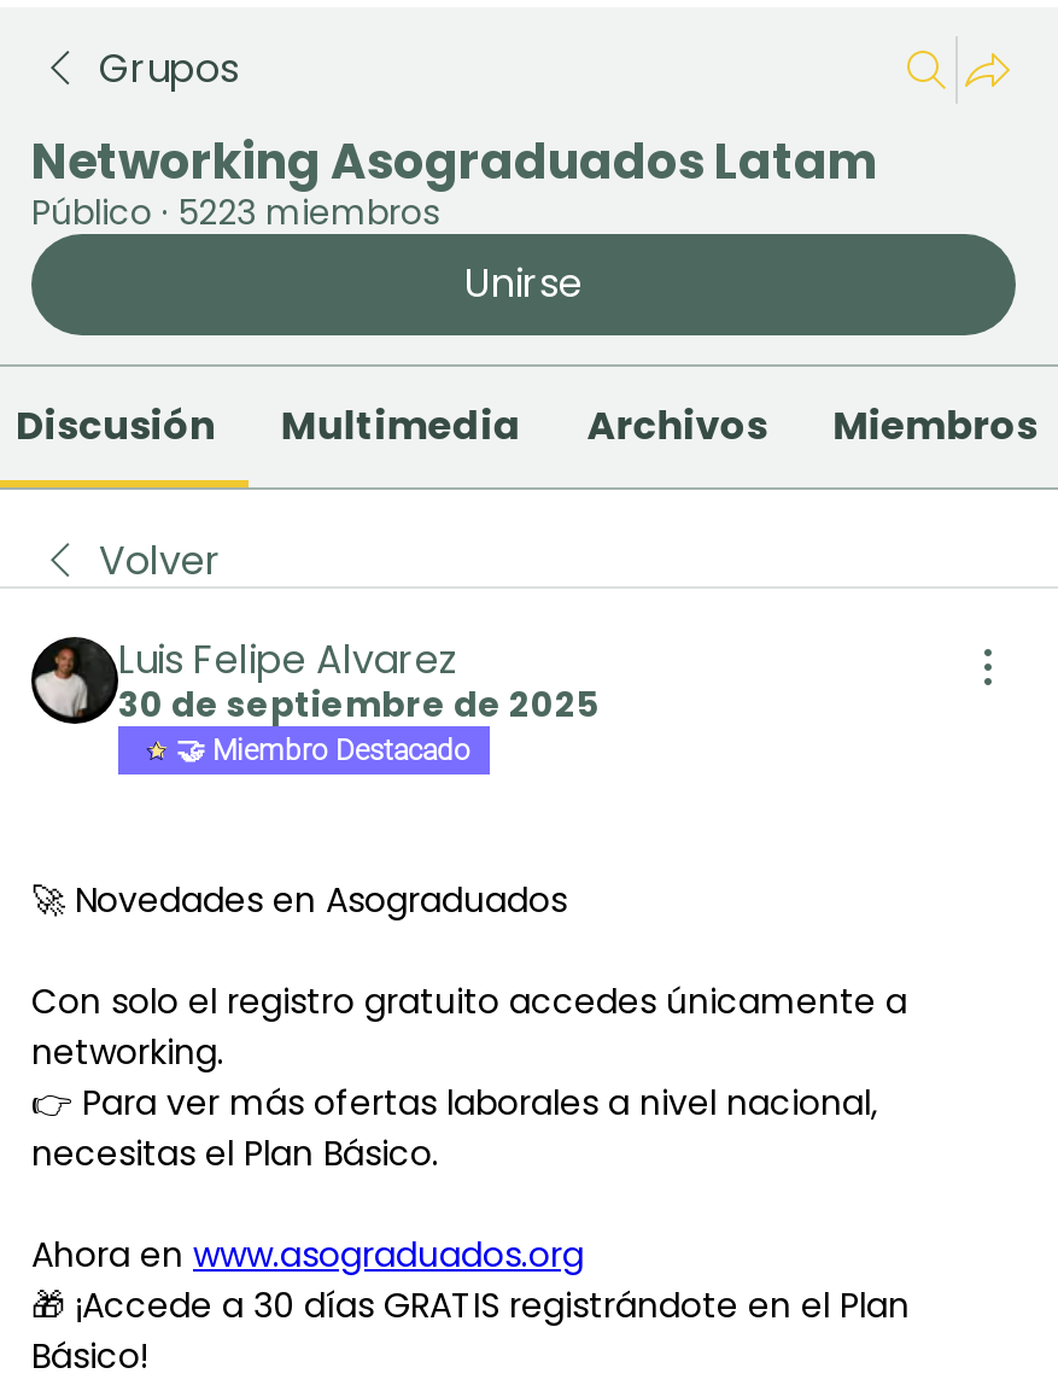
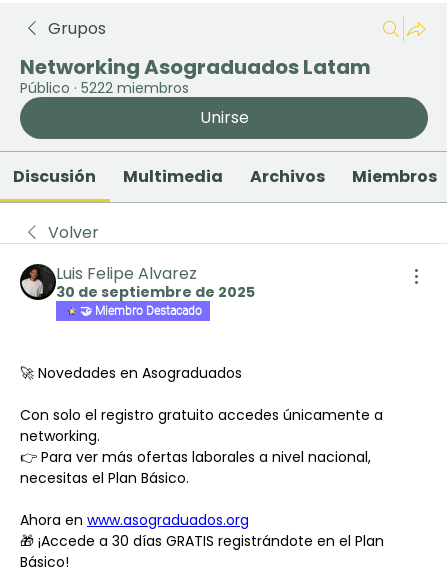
[31,188,439,236] Público · 5223 miembros -> [20,78,189,98] Público · 5222 miembros

